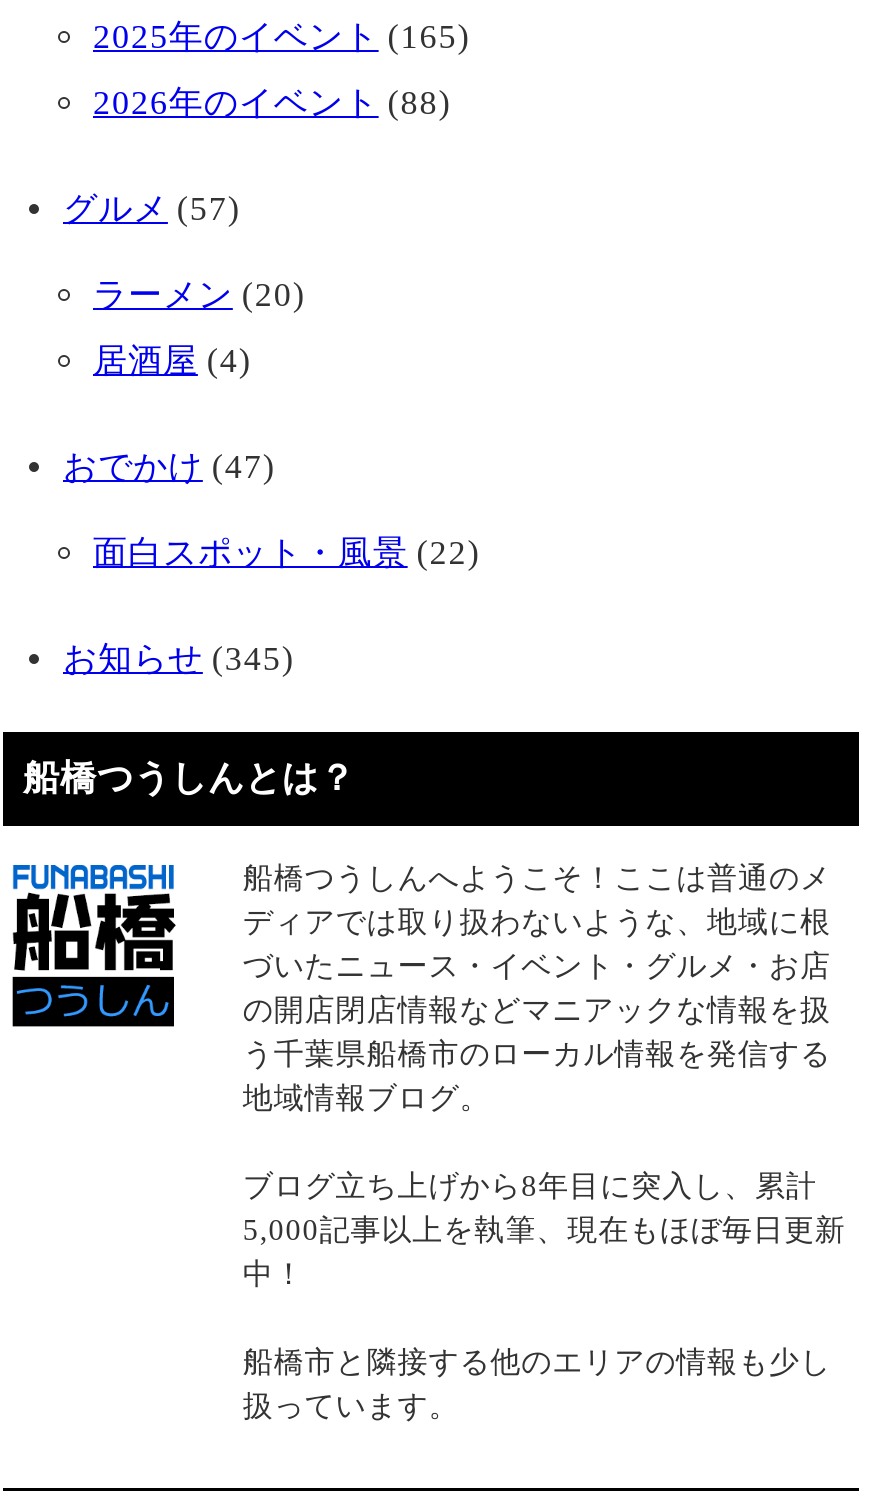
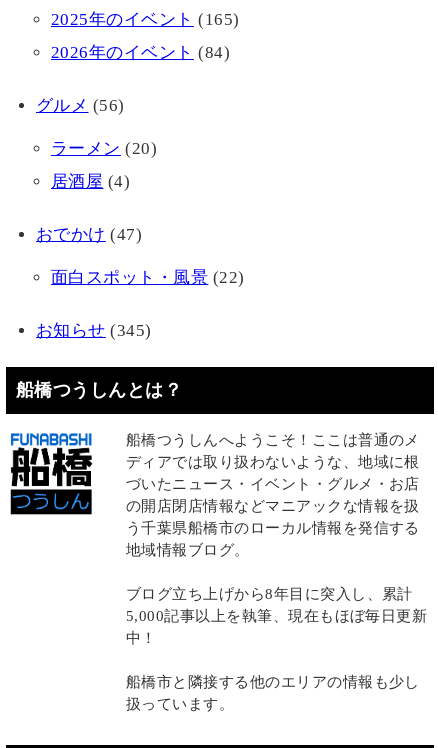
[93,84,451,122] 2026年のイベント(88) -> [51,43,230,62] 2026年のイベント(84)
[63,190,241,228] グルメ(57) -> [36,96,125,115] グルメ(56)

